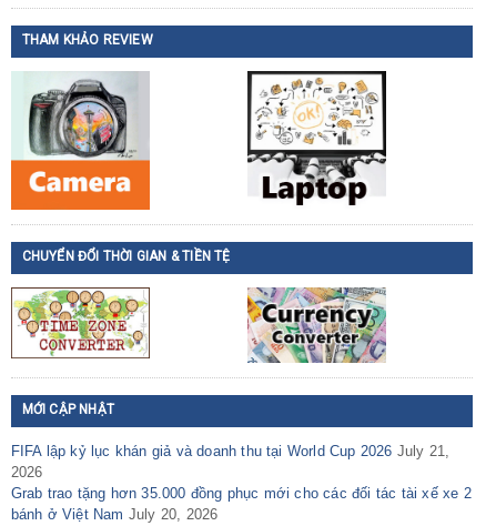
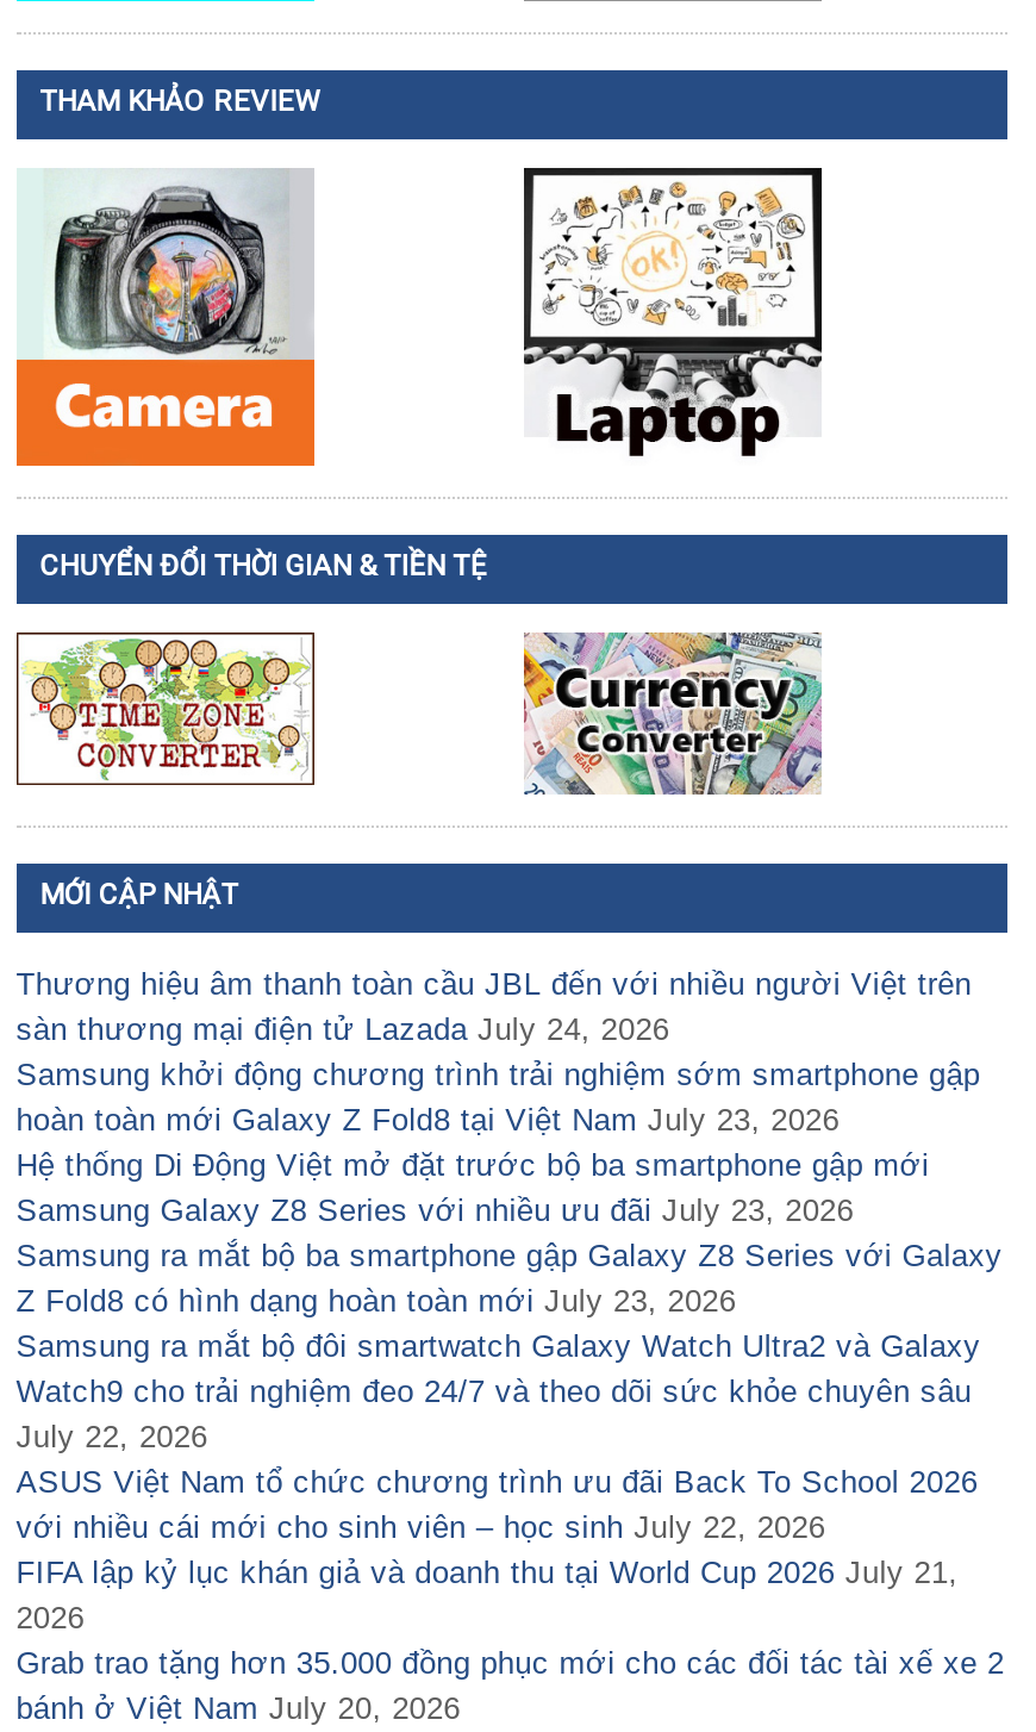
none -> [16,966,1003,1545] Thương hiệu âm thanh toàn cầu JBL đến với nhiều người Việt trên | sàn thương mại điện tử Lazada July 24, 2026 | Samsung khởi động chương trình trải nghiệm sớm smartphone gập | hoàn toàn mới Galaxy Z Fold8 tại Việt Nam July 23, 2026 | Hệ thống Di Động Việt mở đặt trước bộ ba smartphone gập mới | Samsung Galaxy Z8 Series với nhiều ưu đãi July 23, 2026 | Samsung ra mắt bộ ba smartphone gập Galaxy Z8 Series với Galaxy | Z Fold8 có hình dạng hoàn toàn mới July 23, 2026 | Samsung ra mắt bộ đôi smartwatch Galaxy Watch Ultra2 và Galaxy | Watch9 cho trải nghiệm đeo 24/7 và theo dõi sức khỏe chuyên sâu | July 22, 2026 | ASUS Việt Nam tổ chức chương trình ưu đãi Back To School 2026 | với nhiều cái mới cho sinh viên – học sinh July 22, 2026

